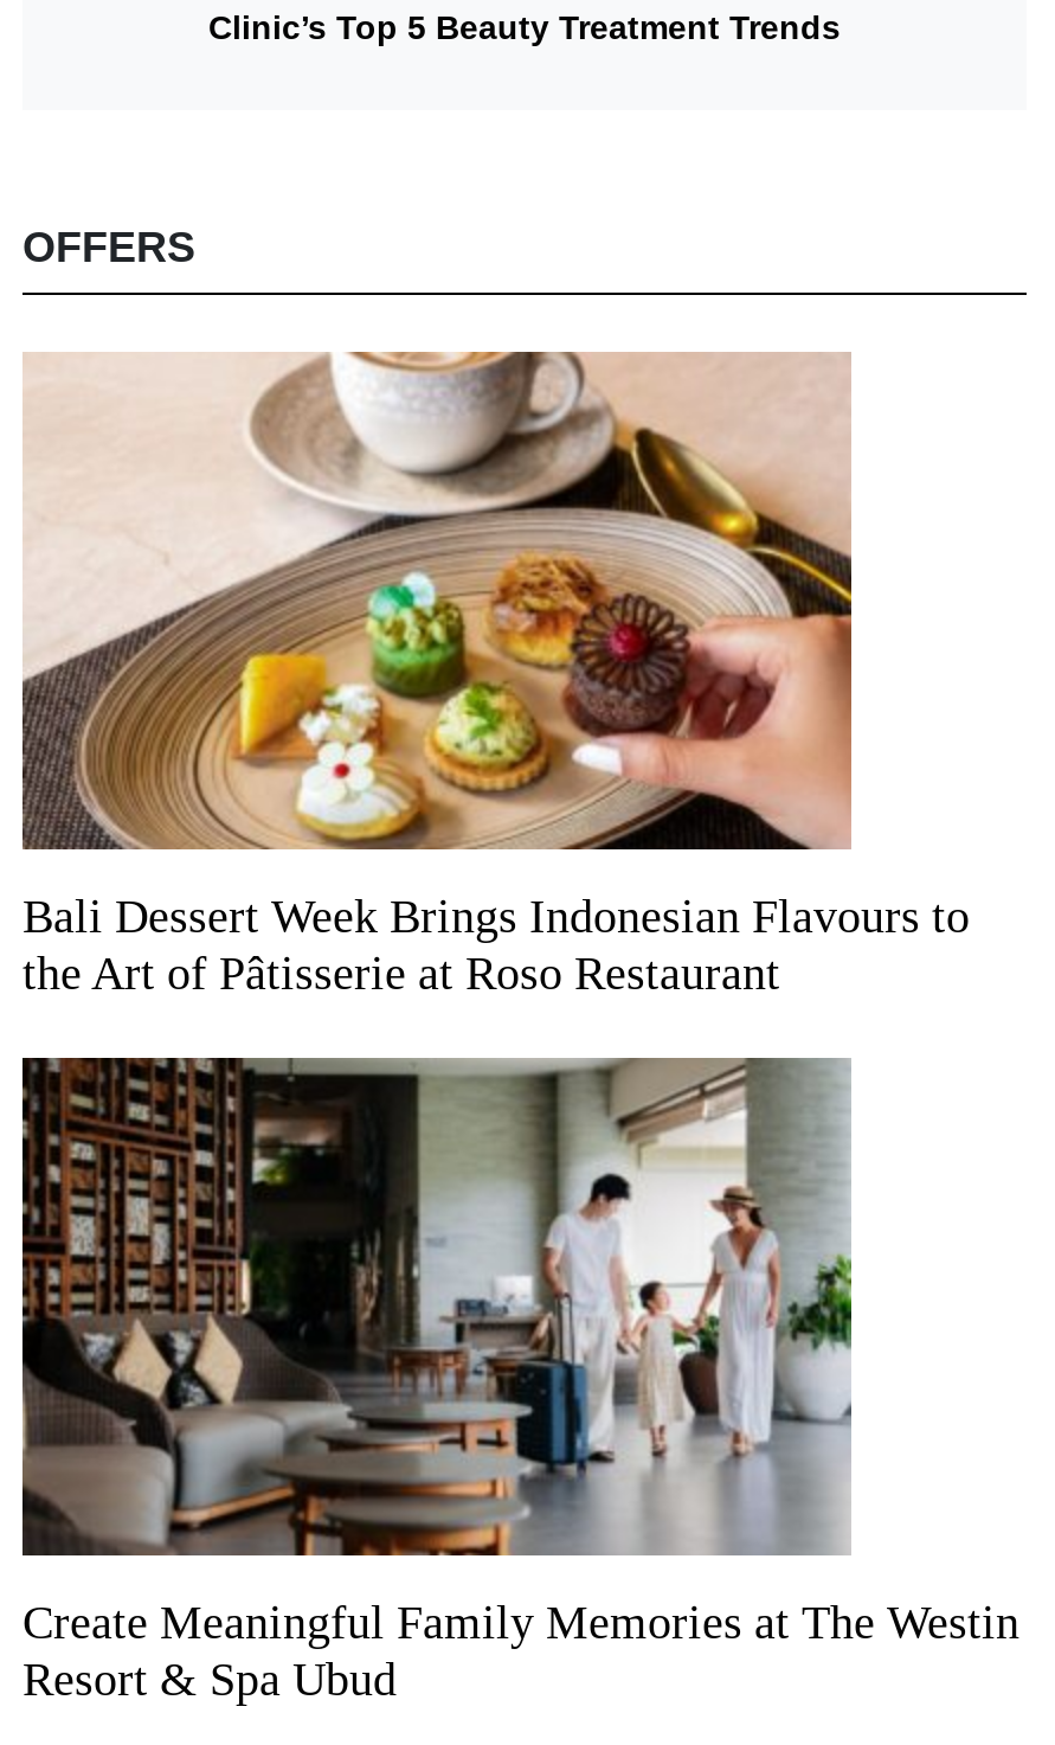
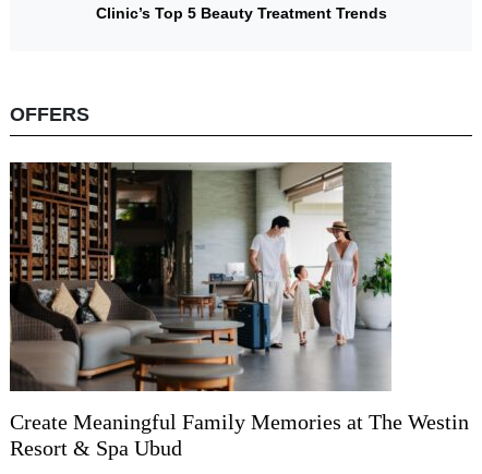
[20,351,970,999] [image] | Bali Dessert Week Brings Indonesian Flavours to | the Art of Pâtisserie at Roso Restaurant -> none

